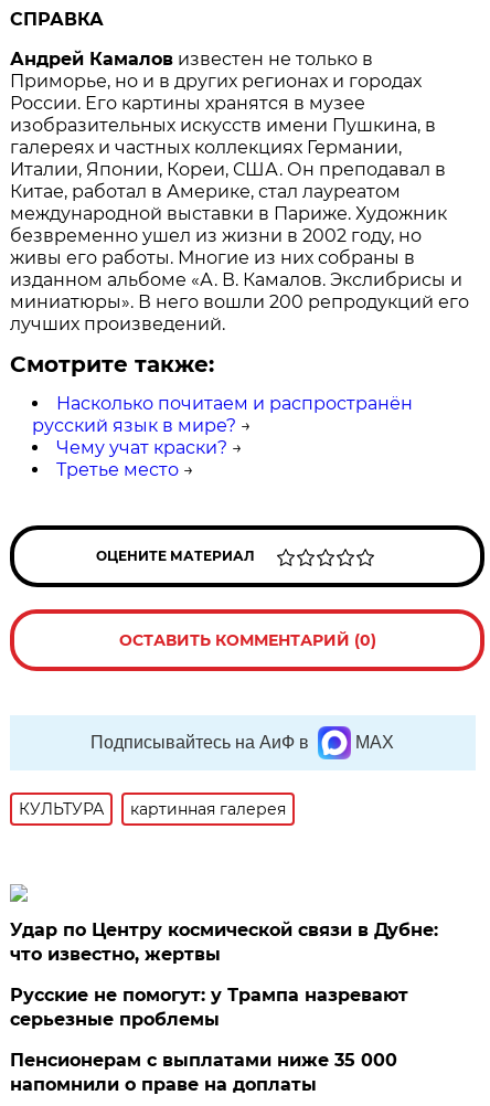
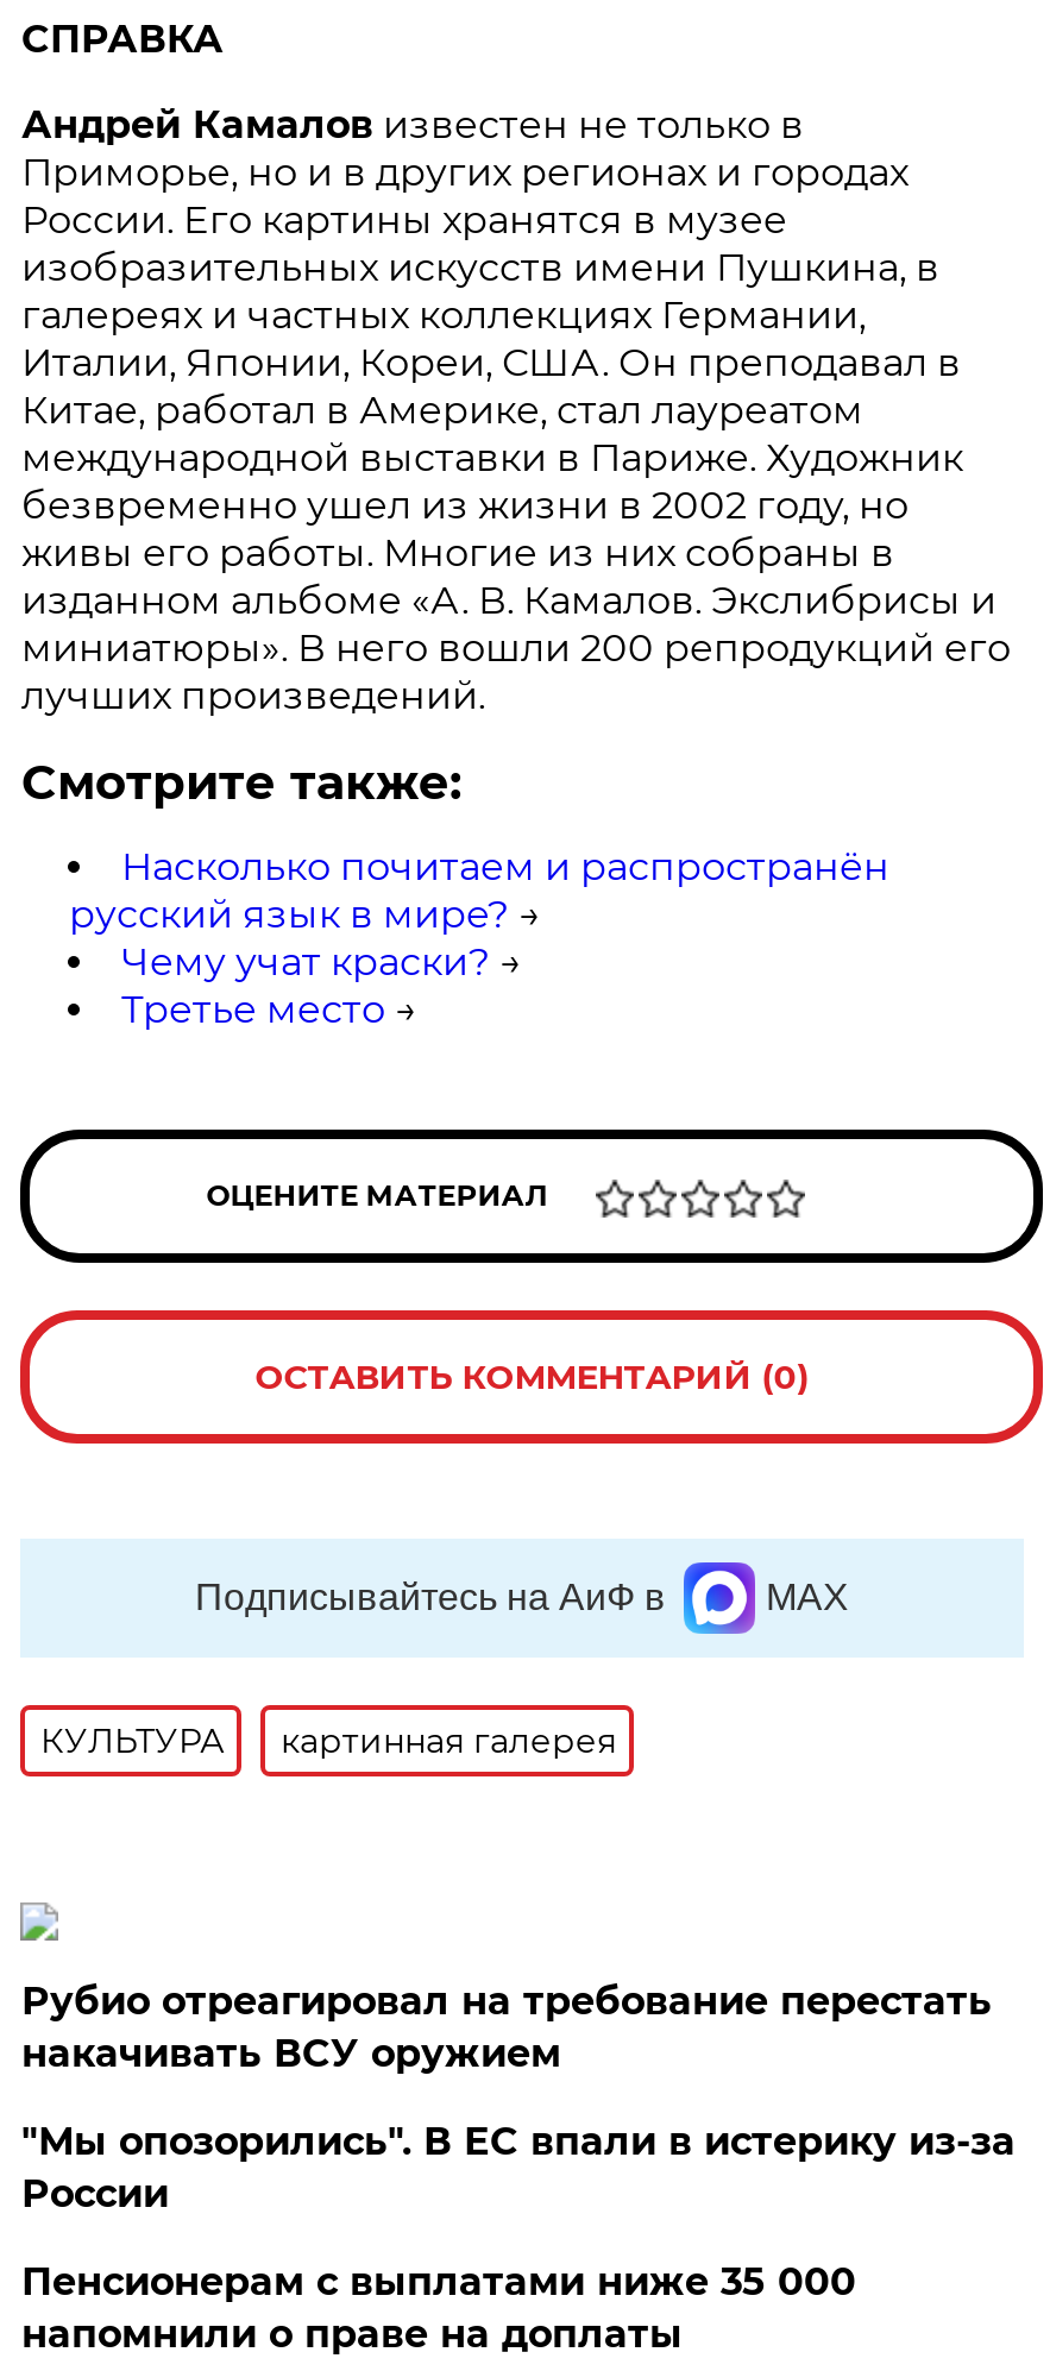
[10,920,439,965] Удар по Центру космической связи в Дубне: | что известно, жертвы -> [21,1979,991,2077] Рубио отреагировал на требование перестать | накачивать ВСУ оружием
[10,985,409,1030] Русские не помогут: у Трампа назревают | серьезные проблемы -> [21,2119,1015,2217] "Мы опозорились". В ЕС впали в истерику из-за | России

